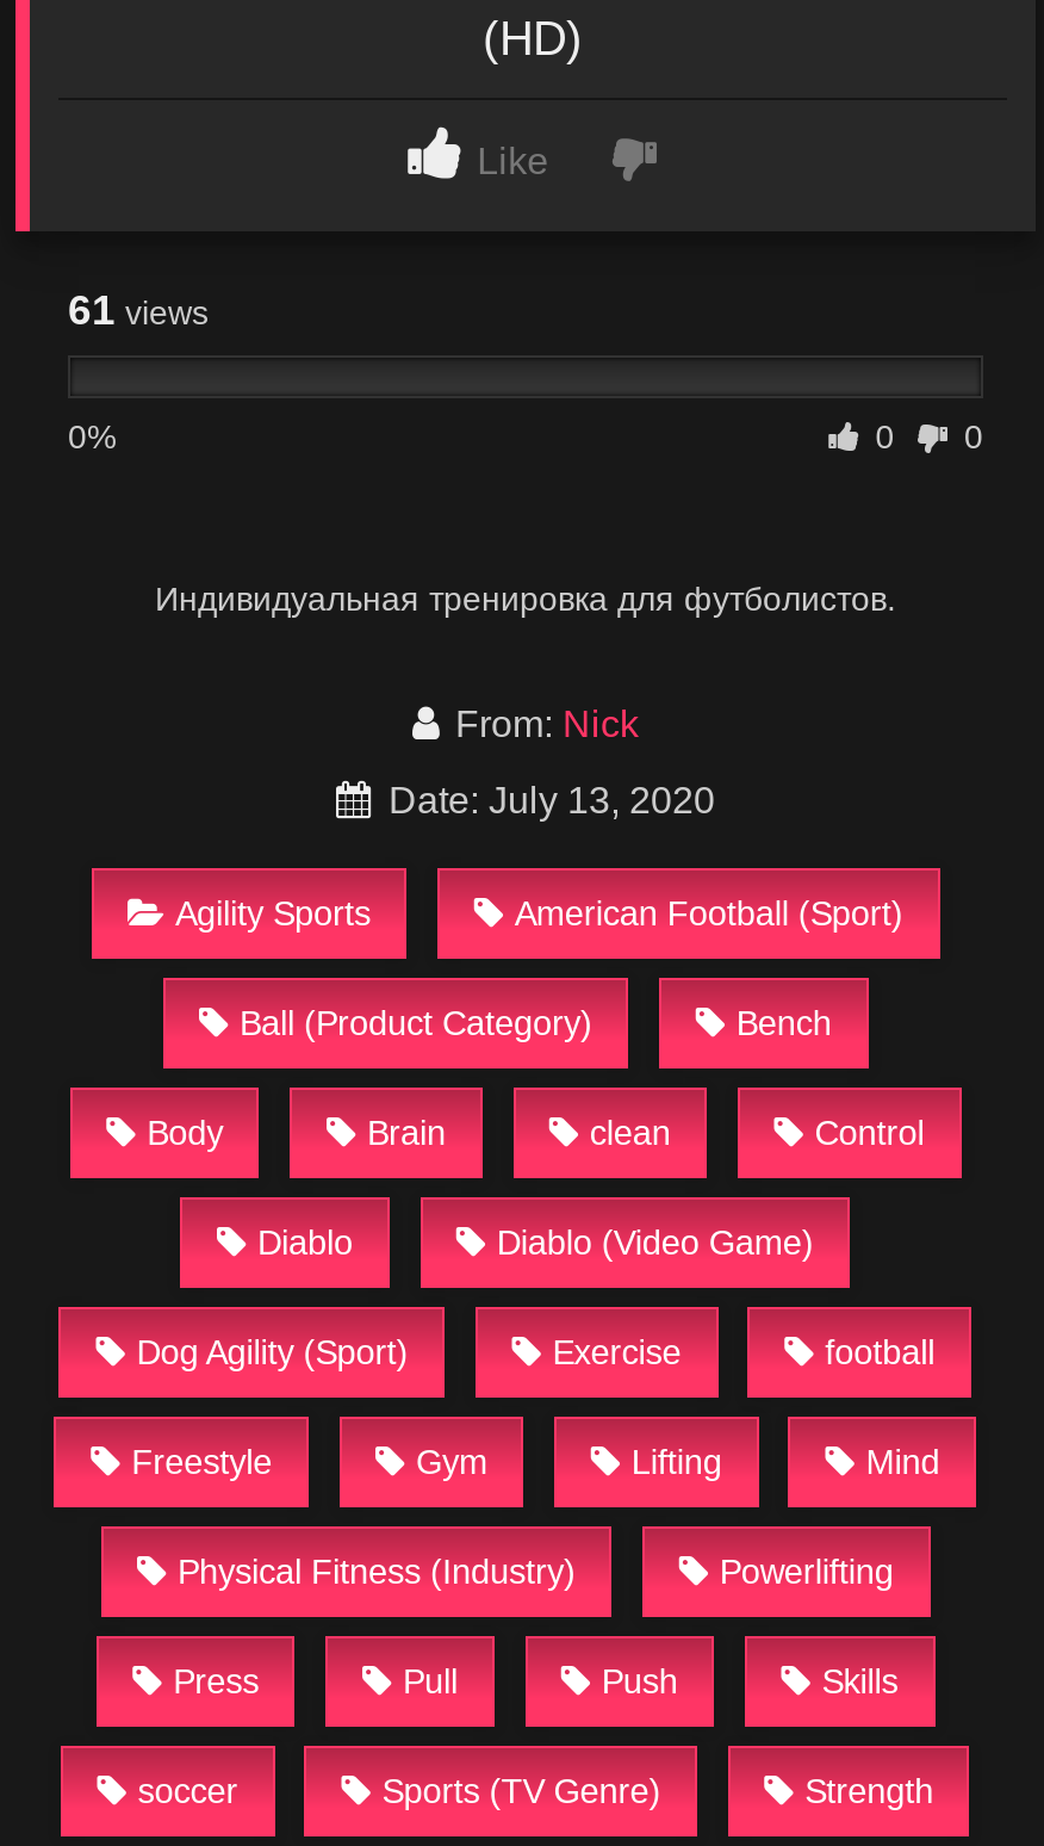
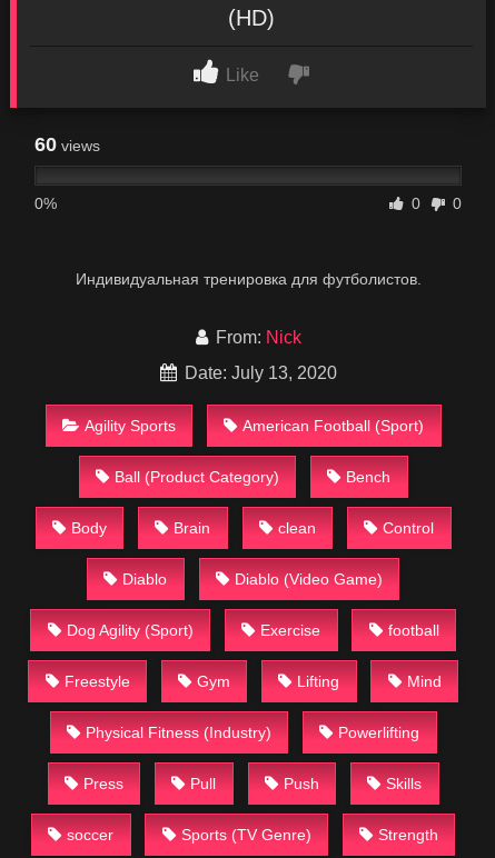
[68,287,209,335] 61 views -> [34,134,100,156] 60 views

